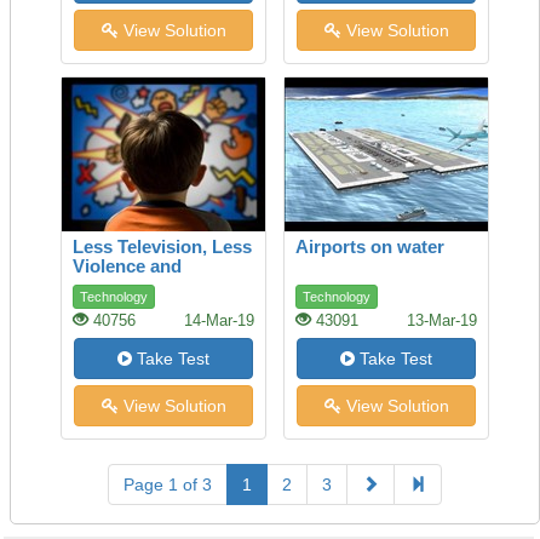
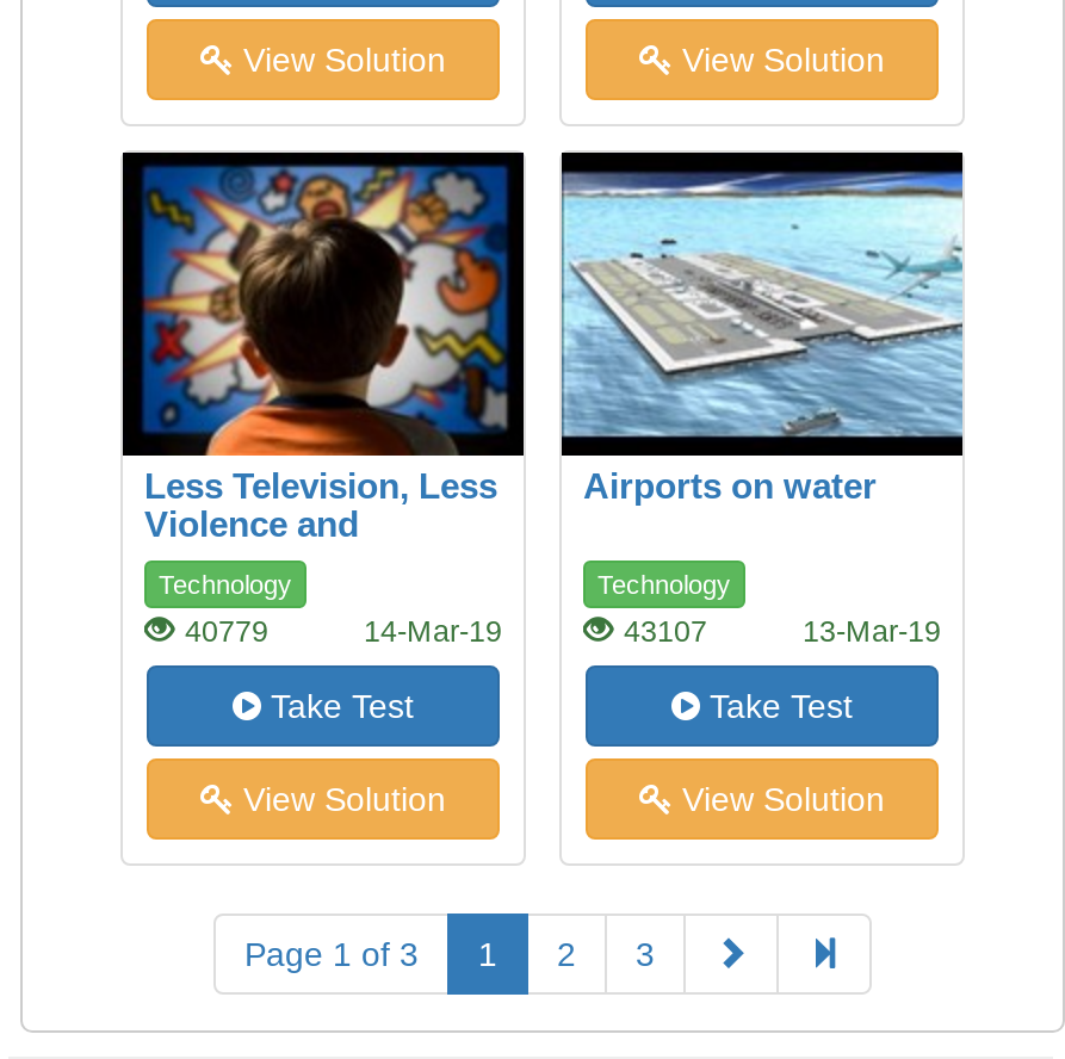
[88,312,136,329] 40756 -> [175,615,268,649] 40779
[311,312,358,329] 43091 -> [614,615,707,649] 43107

